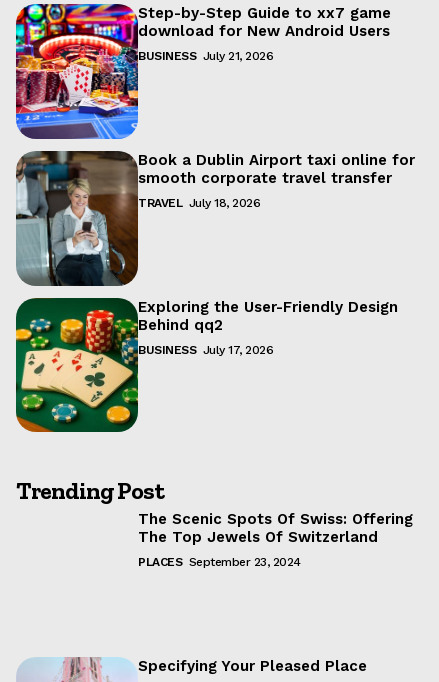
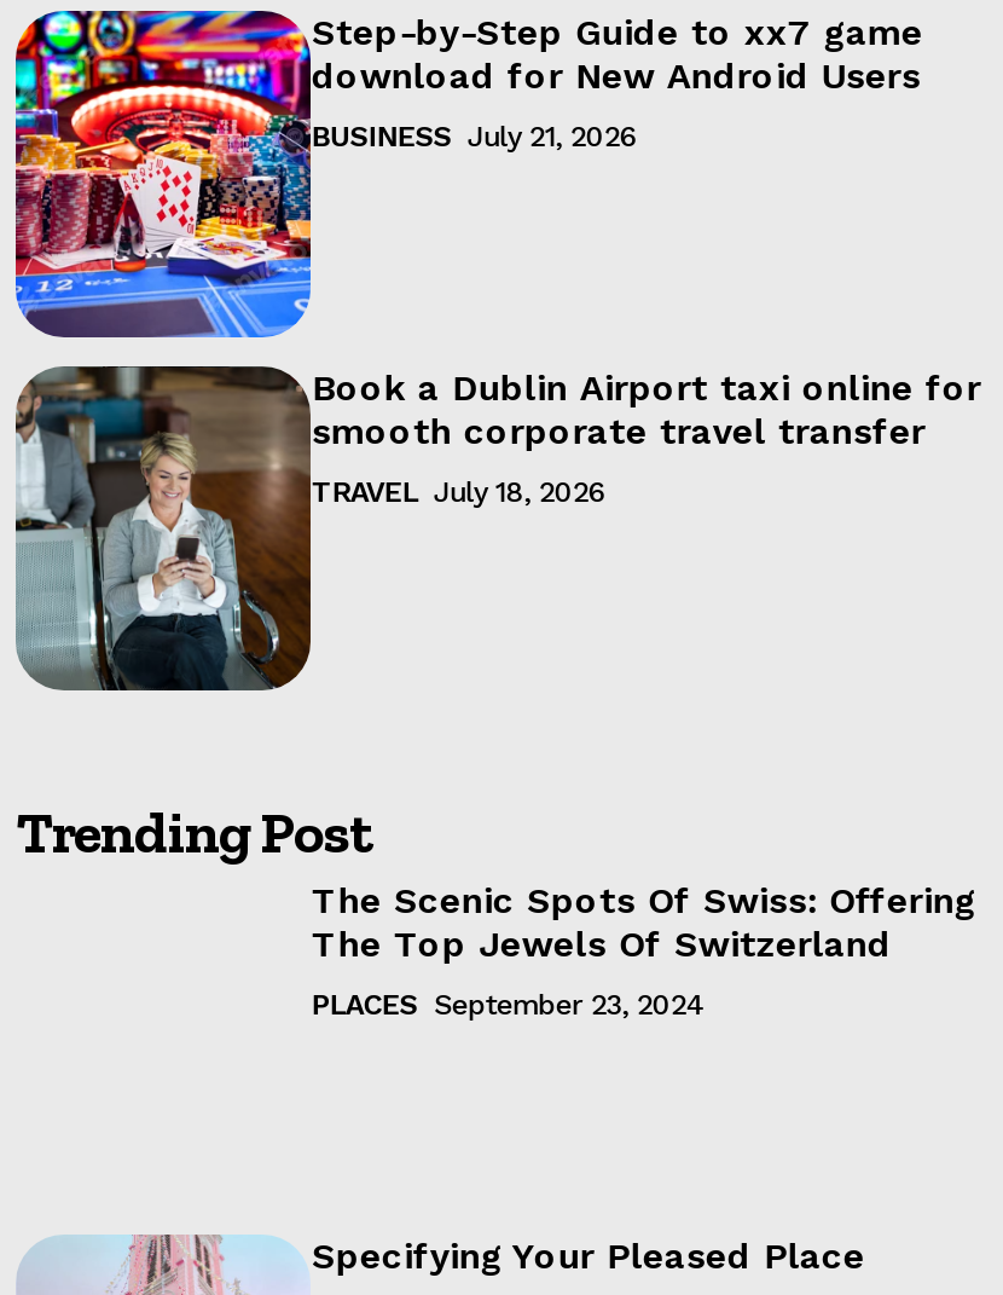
[15,297,398,433] [image] | Exploring the User-Friendly Design | Behind qq2 | BUSINESS July 17, 2026 -> none

